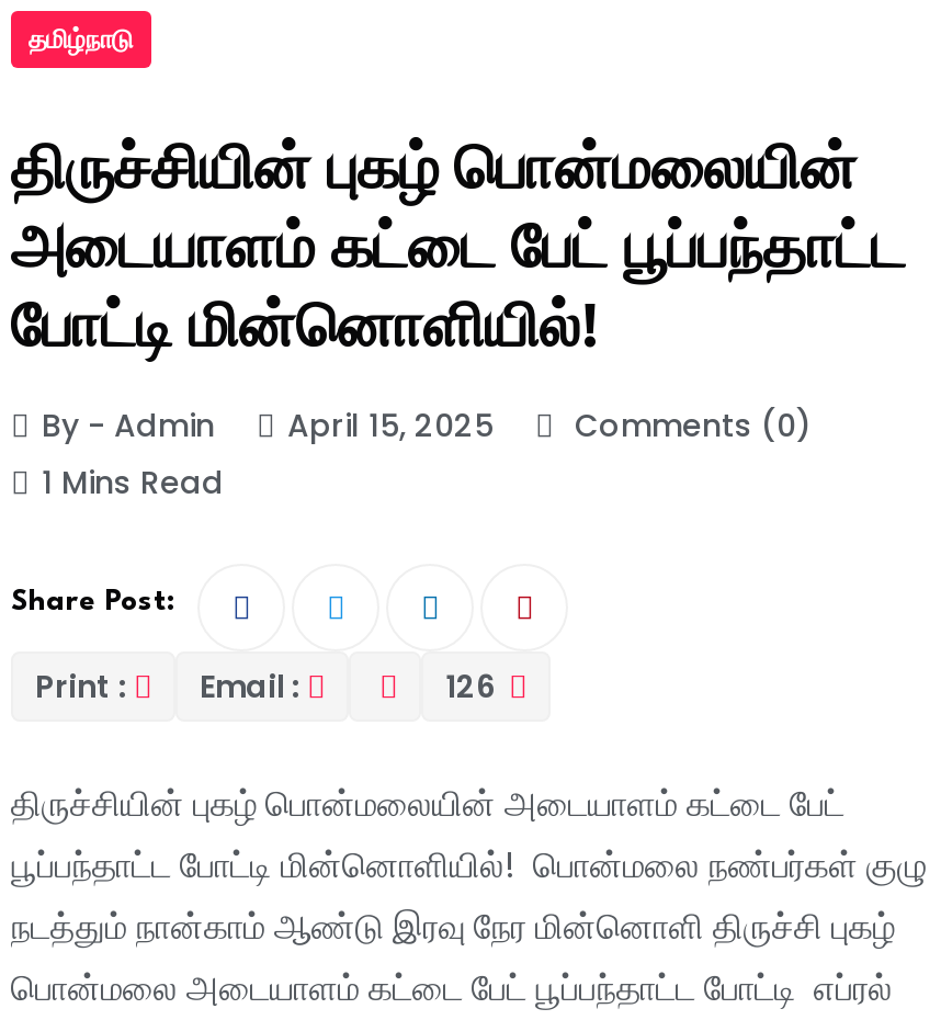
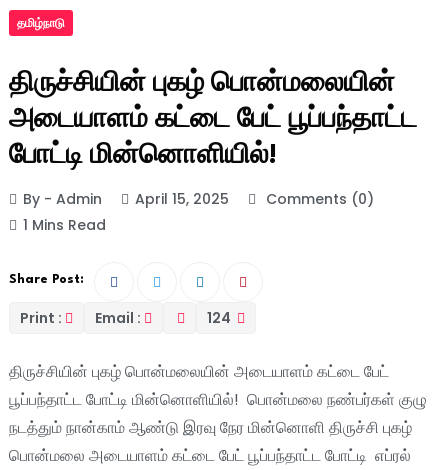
[445,666,502,709] 126 -> [207,308,234,328] 124

